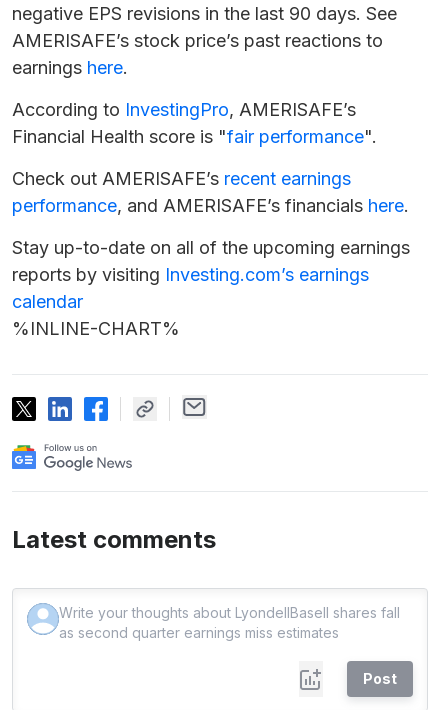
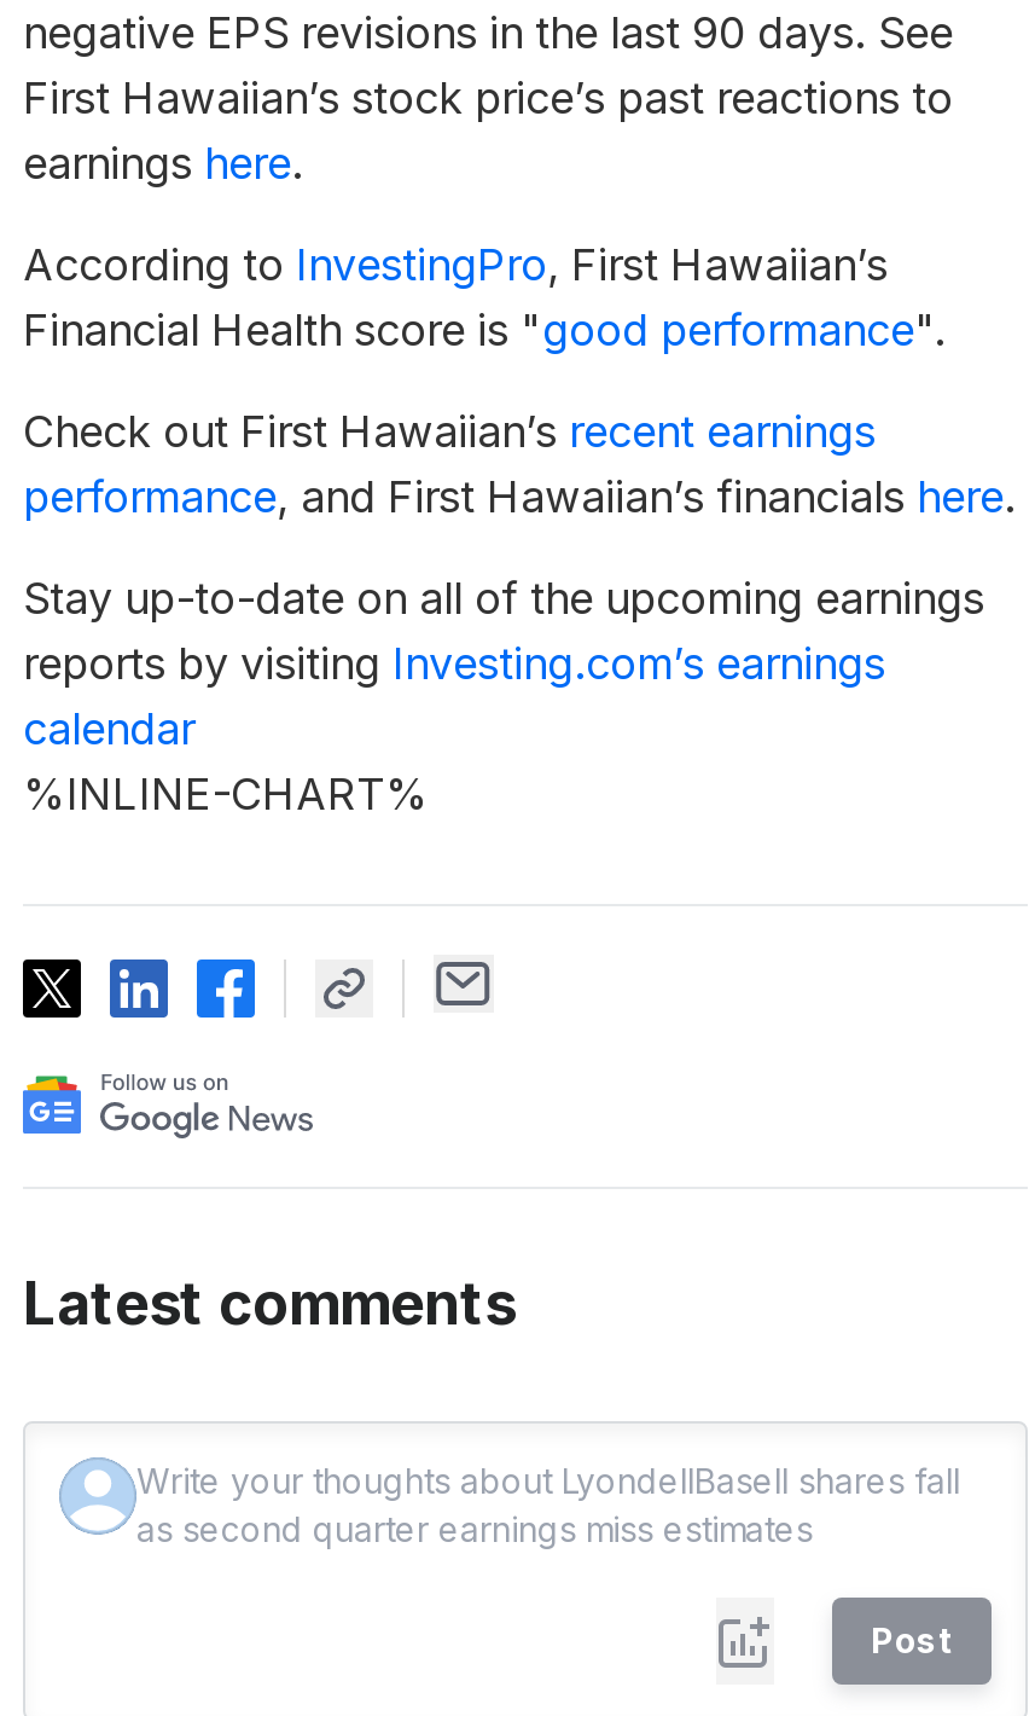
[12,30,383,51] AMERISAFE’s stock price’s past reactions to -> [23,72,953,123] First Hawaiian’s stock price’s past reactions to
[12,99,377,147] According to InvestingPro, AMERISAFE’s | Financial Health score is "fair performance". -> [23,239,946,355] According to InvestingPro, First Hawaiian’s | Financial Health score is "good performance".
[12,168,409,216] Check out AMERISAFE’s recent earnings | performance, and AMERISAFE’s financials here. -> [23,406,1016,522] Check out First Hawaiian’s recent earnings | performance, and First Hawaiian’s financials here.

